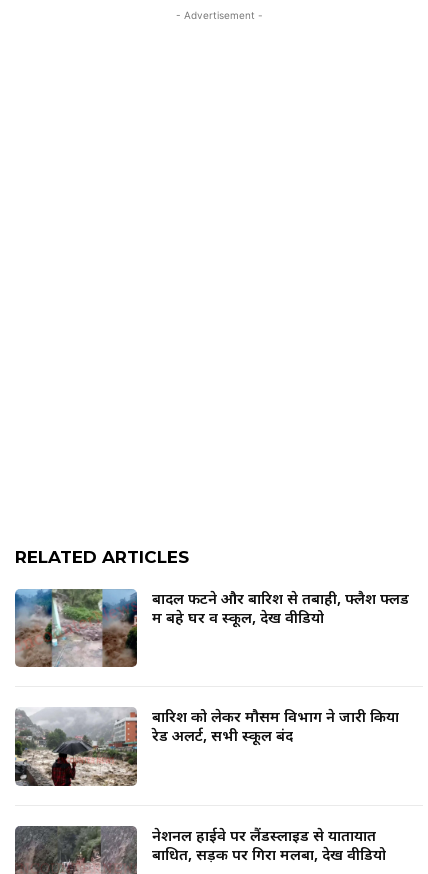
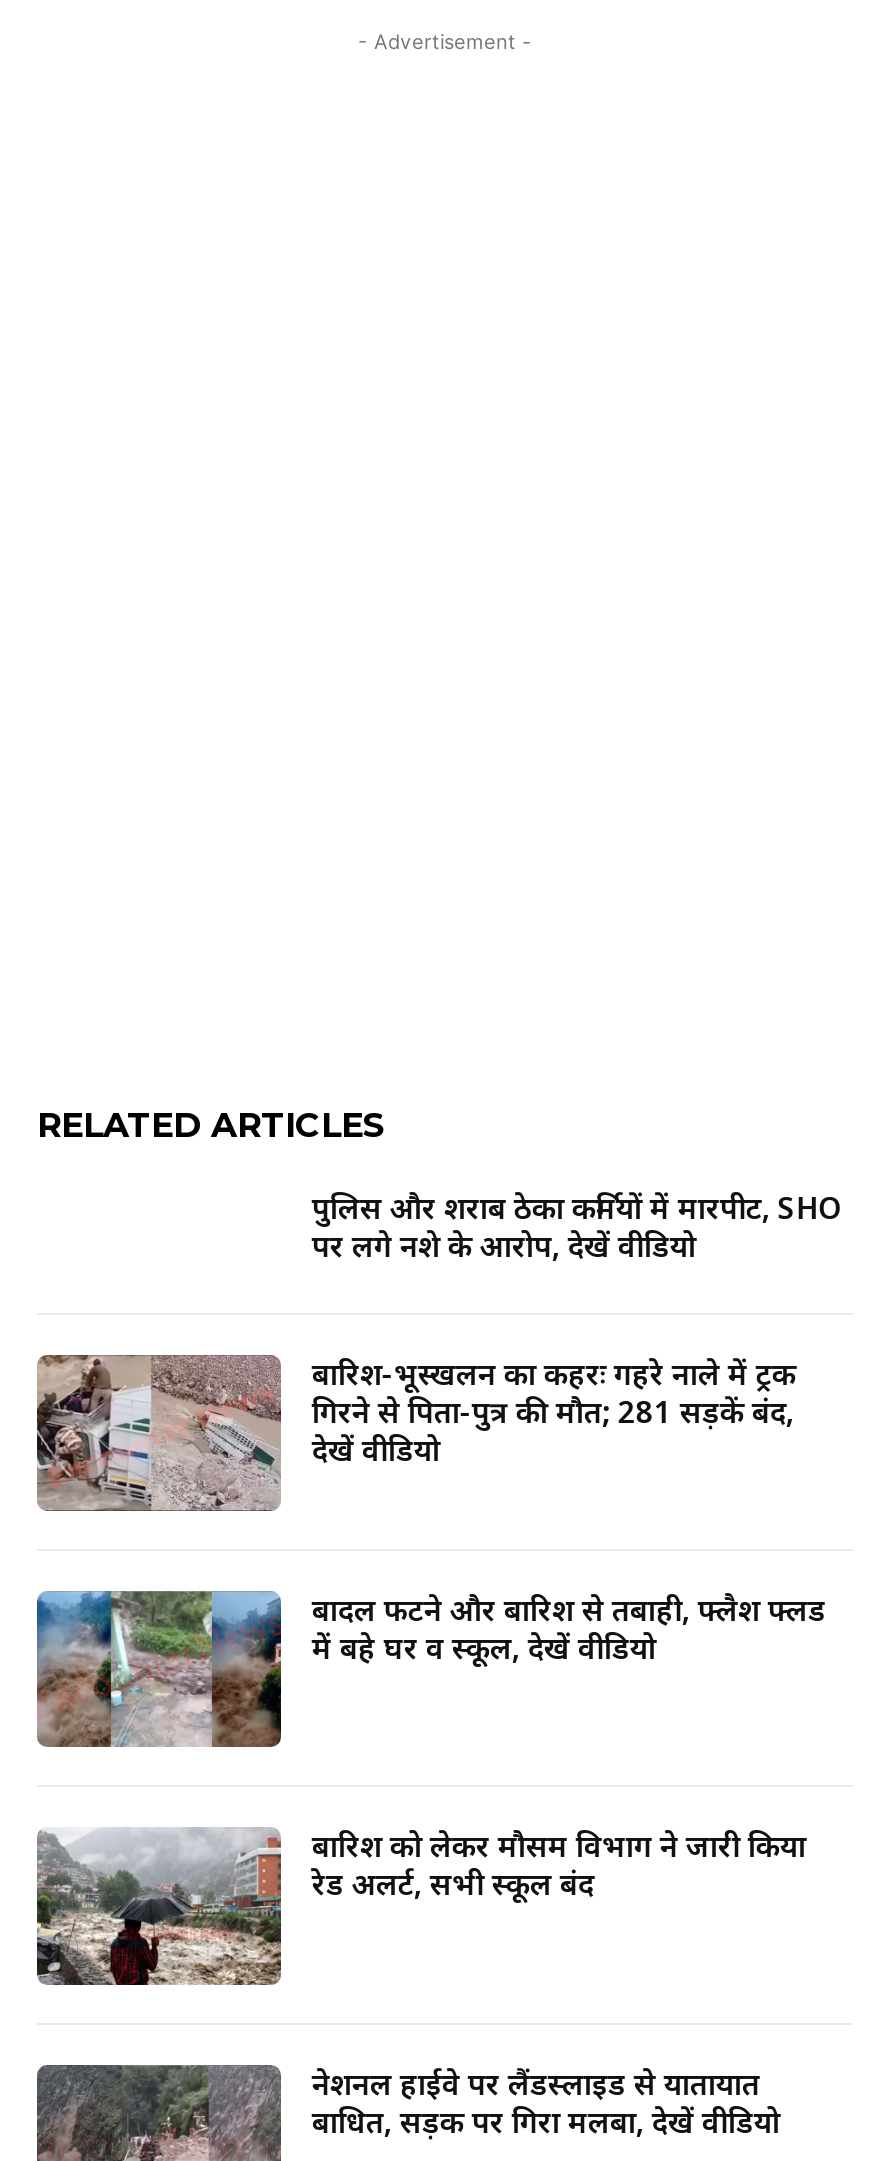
none -> [35,1186,842,1512] [image] | पुलिस और शराब ठेका कर्मियों में मारपीट, SHO | पर लगे नशे के आरोप, देखें वीडियो | बारिश-भूस्खलन का कहरः गहरे नाले में ट्रक | गिरने से पिता-पुत्र की मौत; 281 सड़कें बंद, | देखें वीडियो

